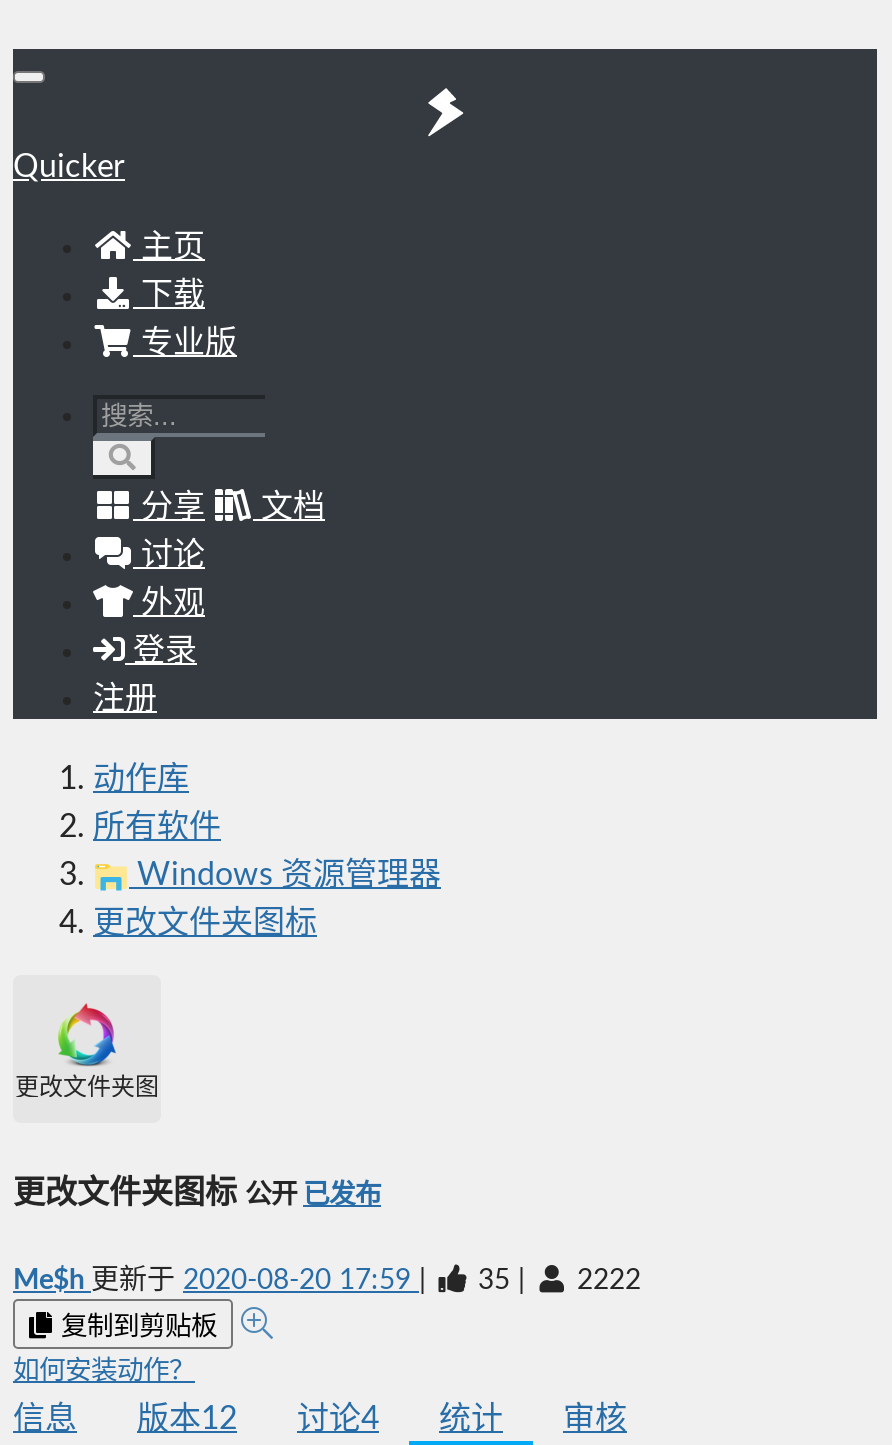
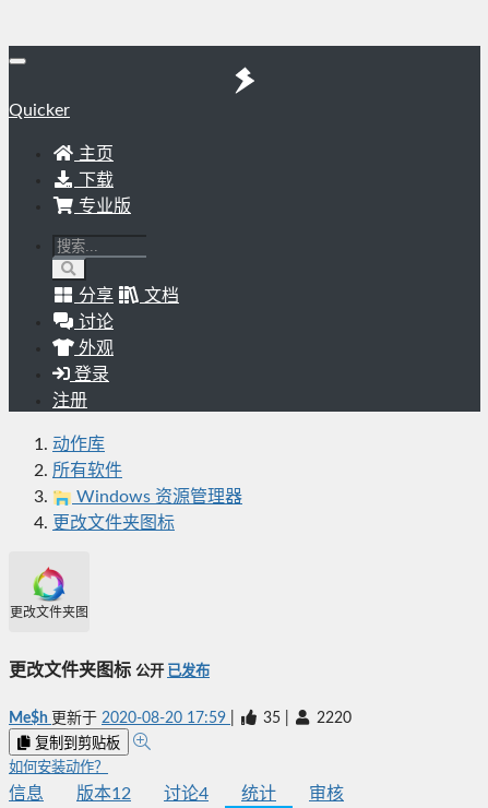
[569,1266,641,1294] 2222 -> [312,710,352,726] 2220

